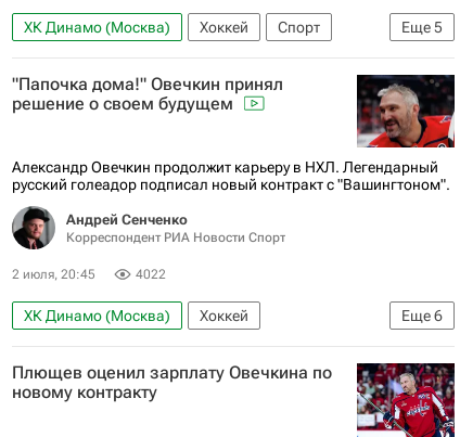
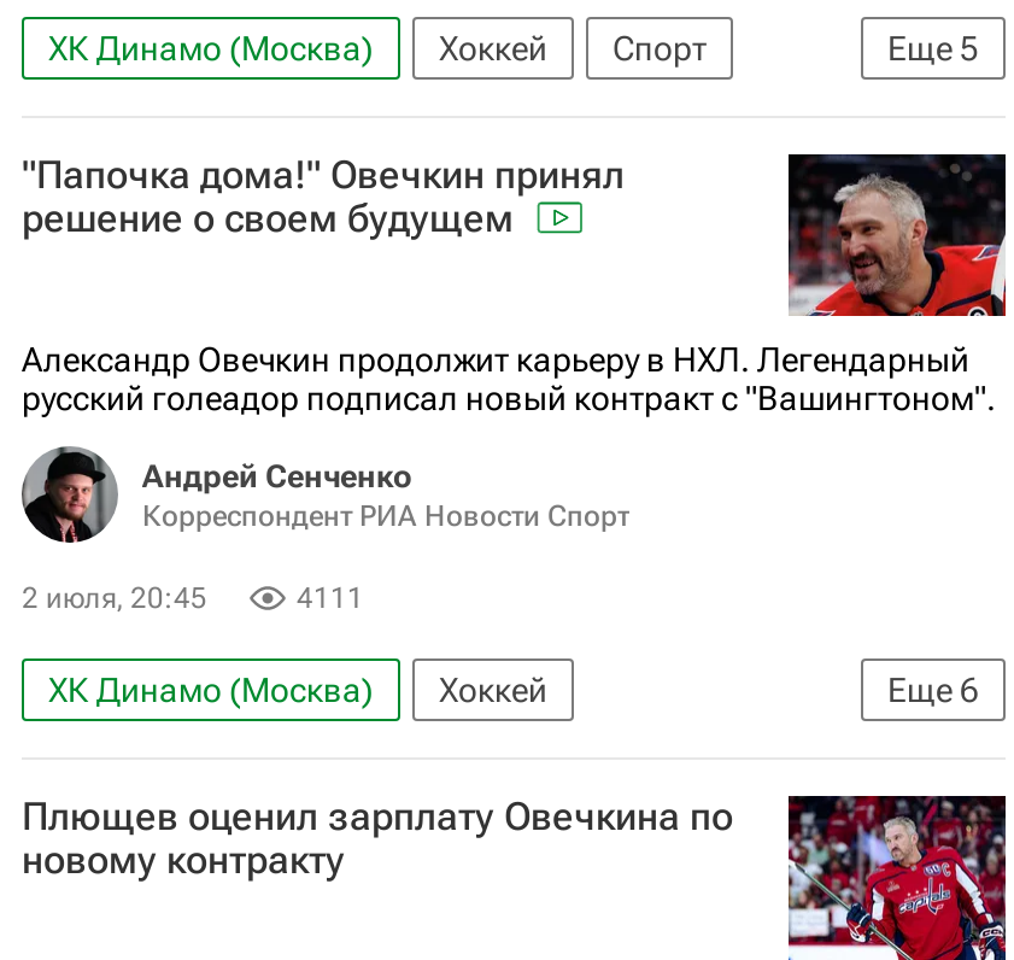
[136,267,166,282] 4022 -> [297,581,364,615] 4111

